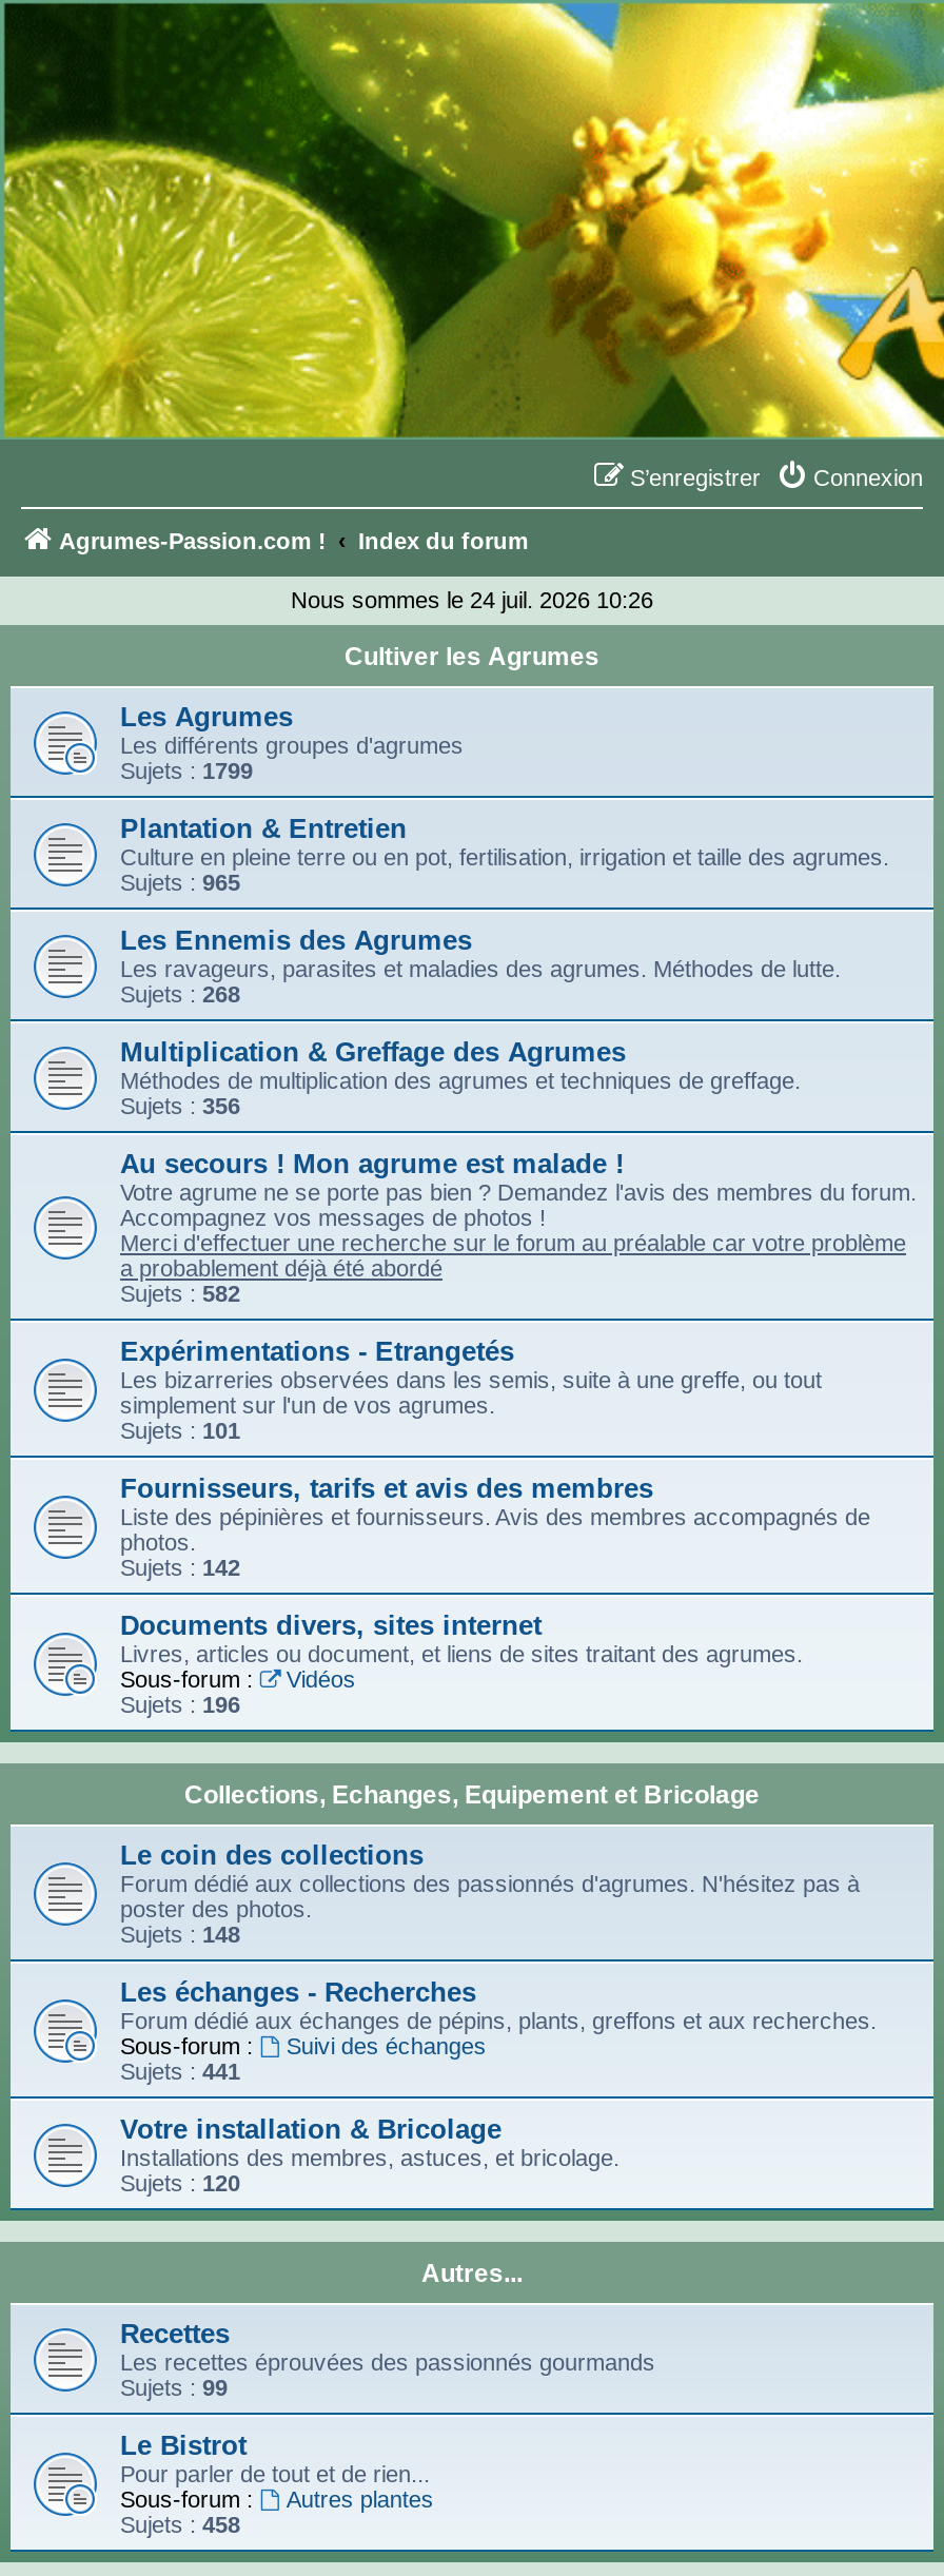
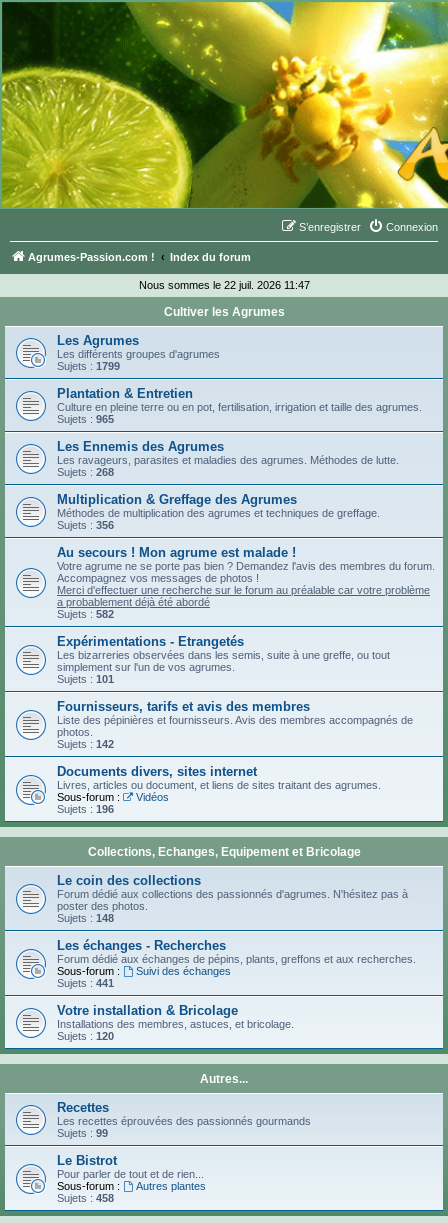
[291,587,653,612] Nous sommes le 24 juil. 2026 10:26 -> [138,279,309,291] Nous sommes le 22 juil. 2026 11:47

